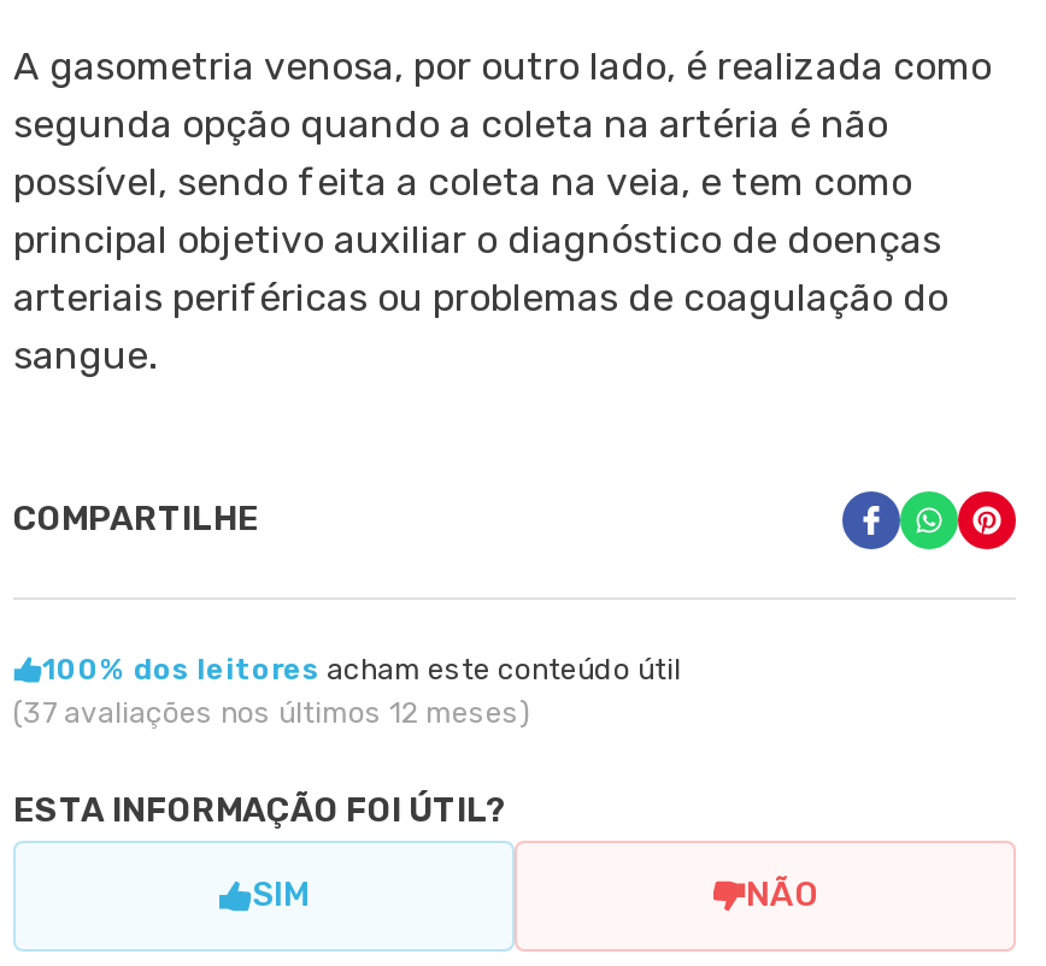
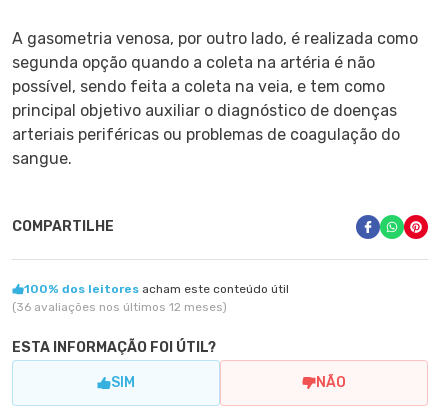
[13,695,529,728] (37 avaliações nos últimos 12 meses) -> [12,300,227,314] (36 avaliações nos últimos 12 meses)

